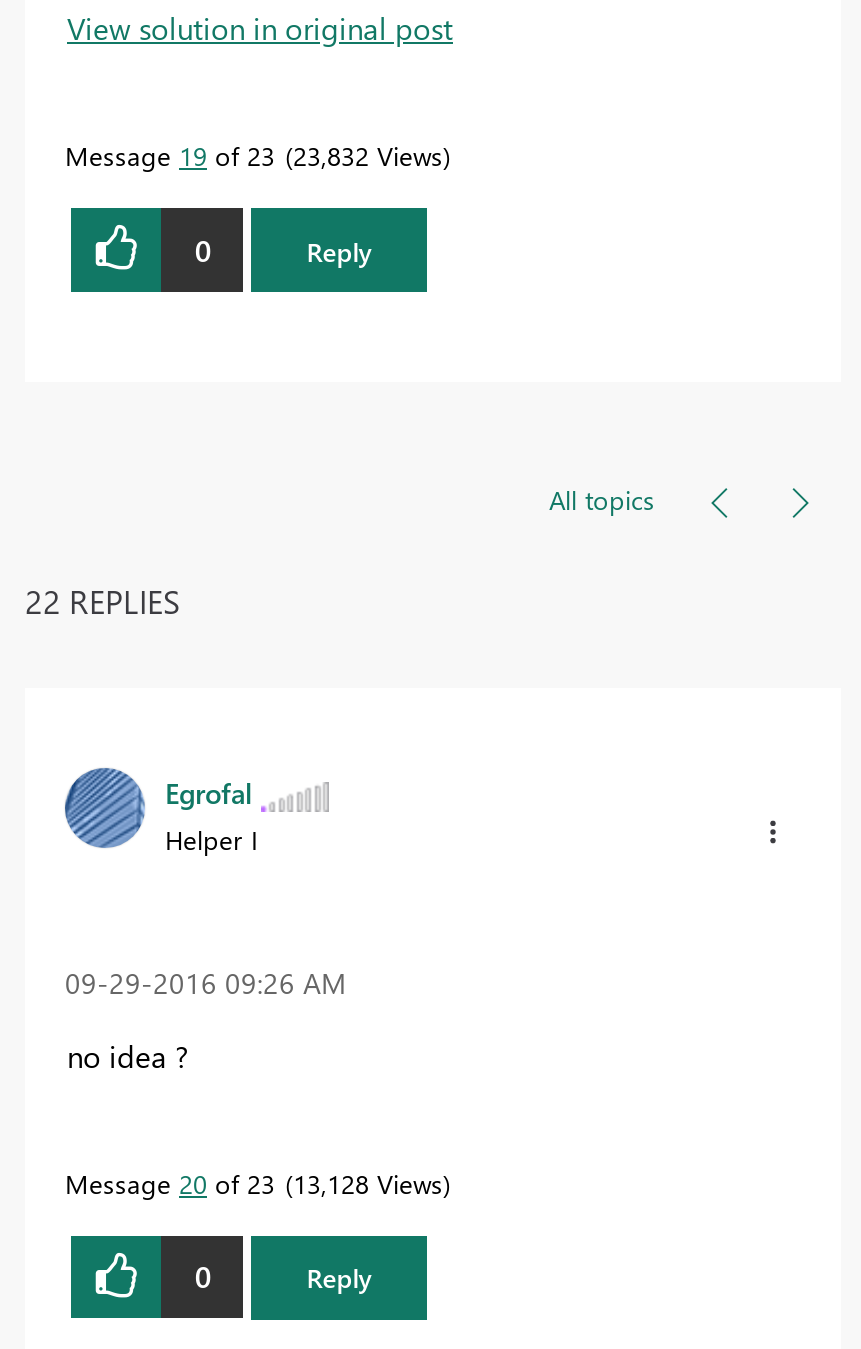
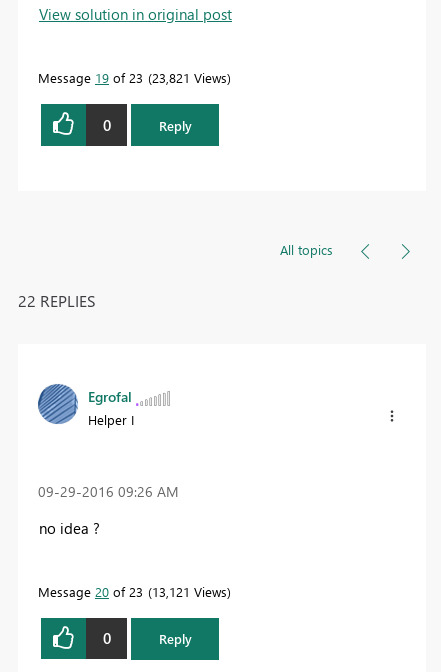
[65,138,443,172] Message 19 of 23 23,832 Views -> [38,69,227,86] Message 19 of 23 23,821 Views
[65,1165,443,1199] Message 20 of 23 13,128 Views -> [38,582,227,599] Message 20 of 23 13,121 Views

